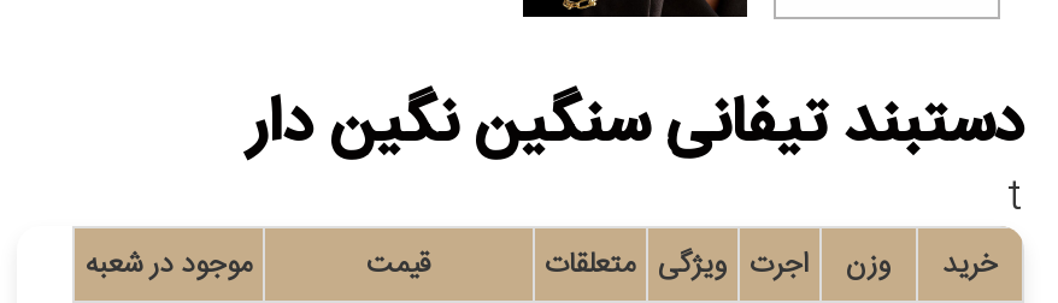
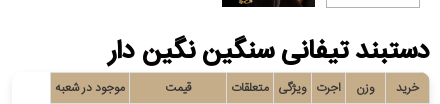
[1007,165,1024,230] t -> none

